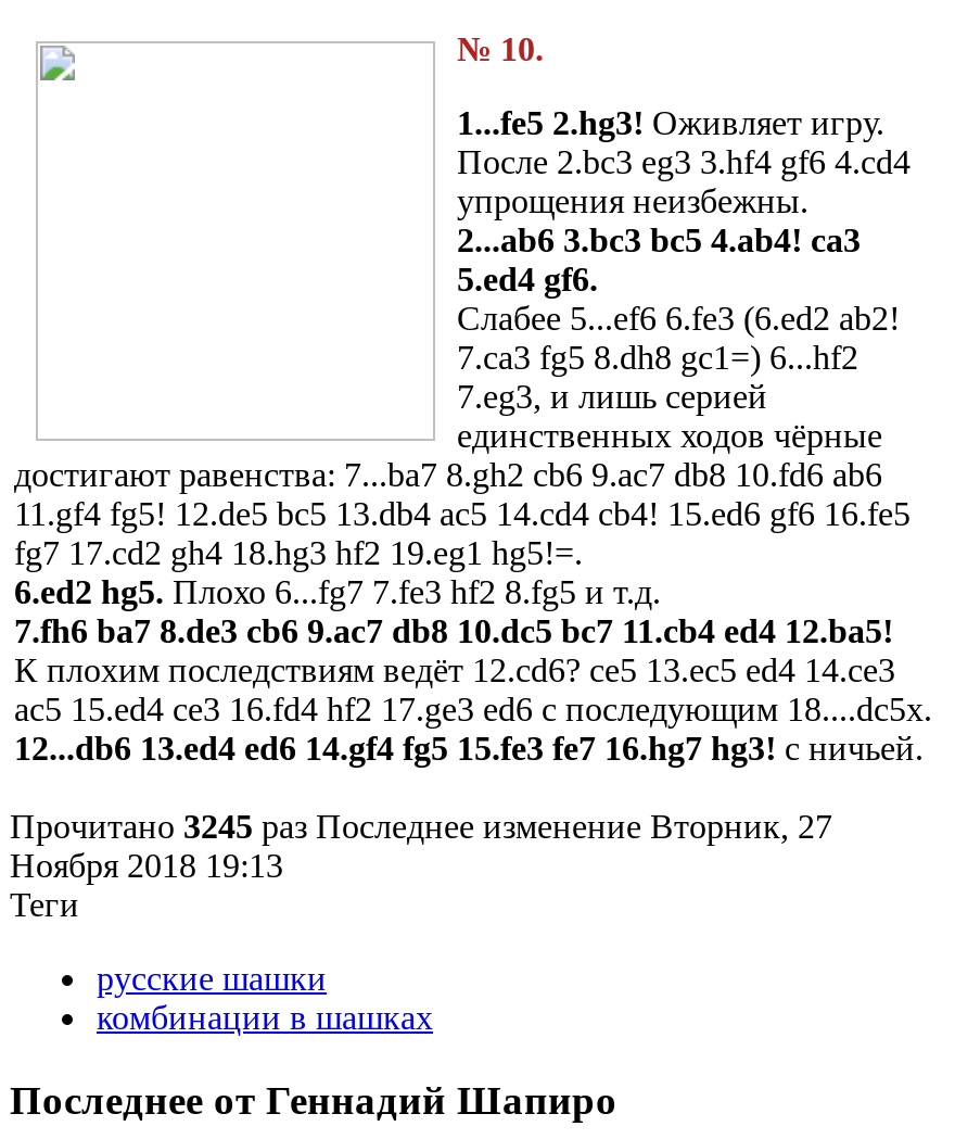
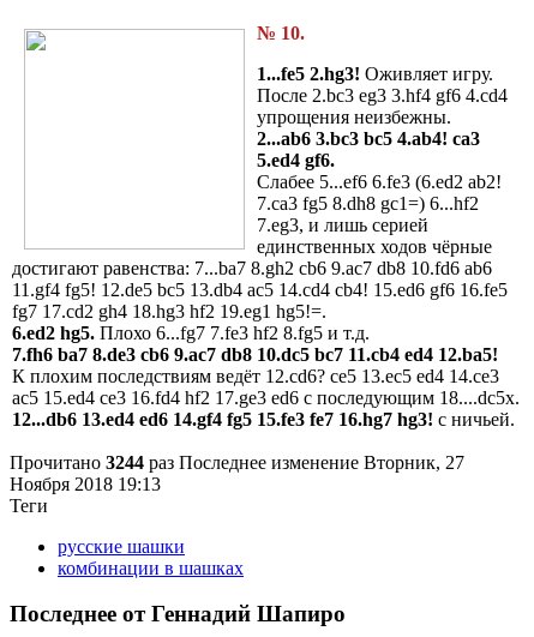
[10,807,832,844] Прочитано 3245 раз Последнее изменение Вторник, 27 -> [10,452,464,472] Прочитано 3244 раз Последнее изменение Вторник, 27

